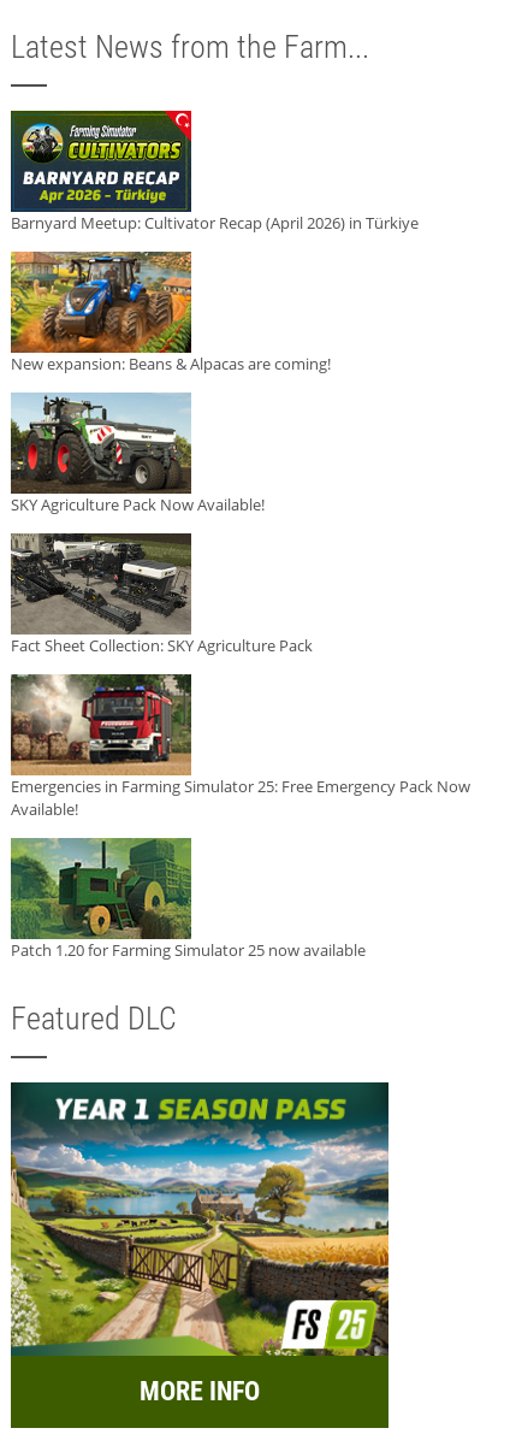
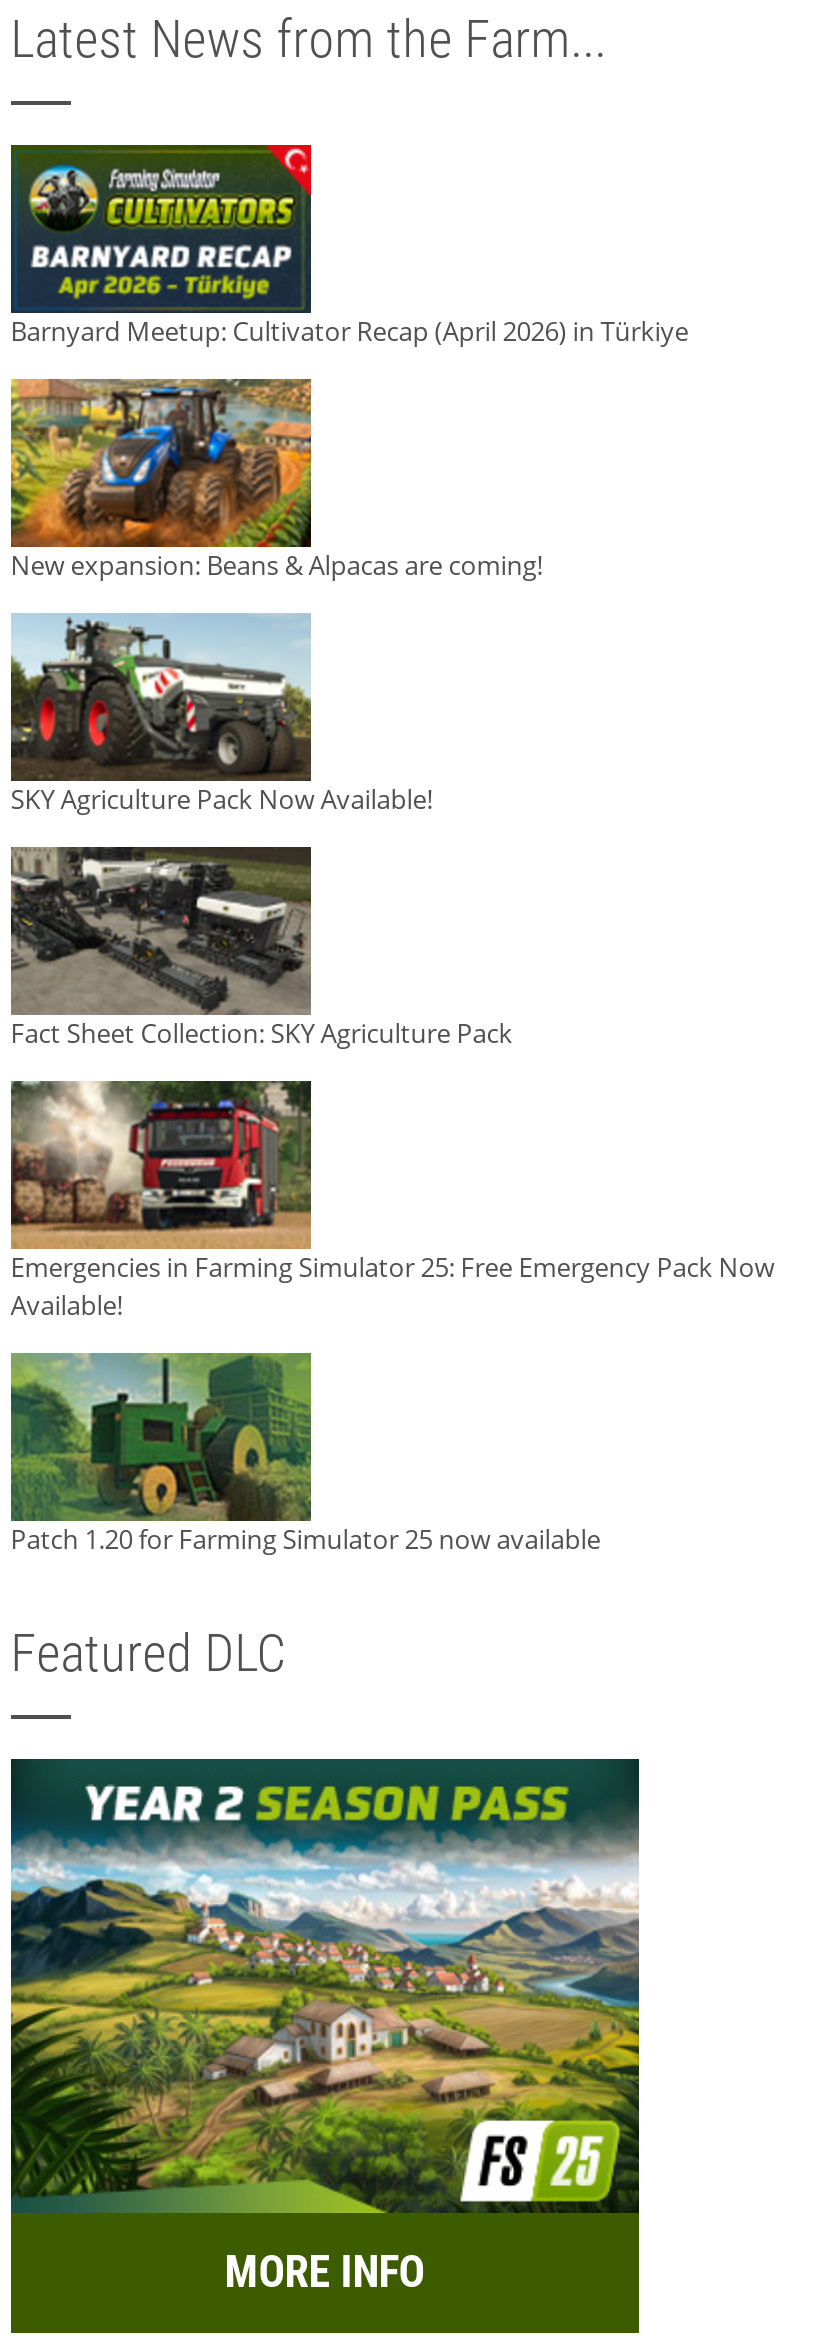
[10,1100,390,1357] [image] -> [9,1787,641,2213] [image]

